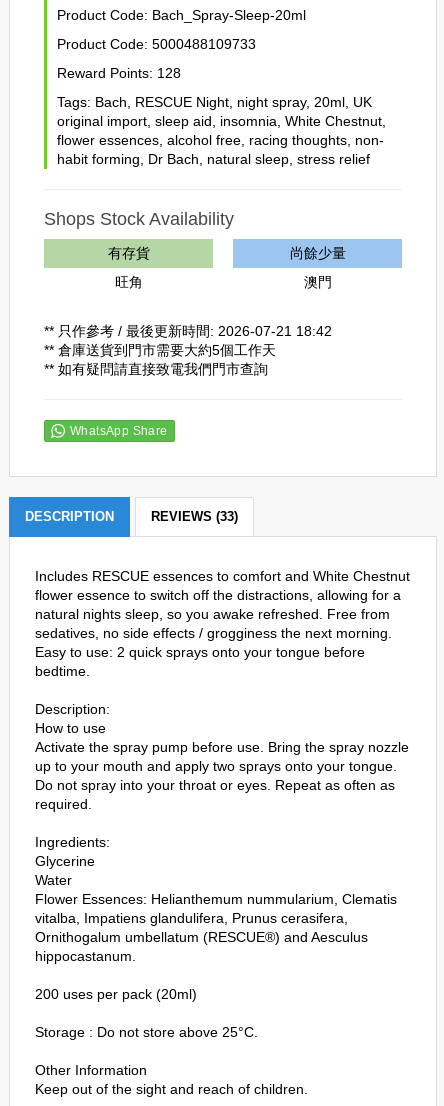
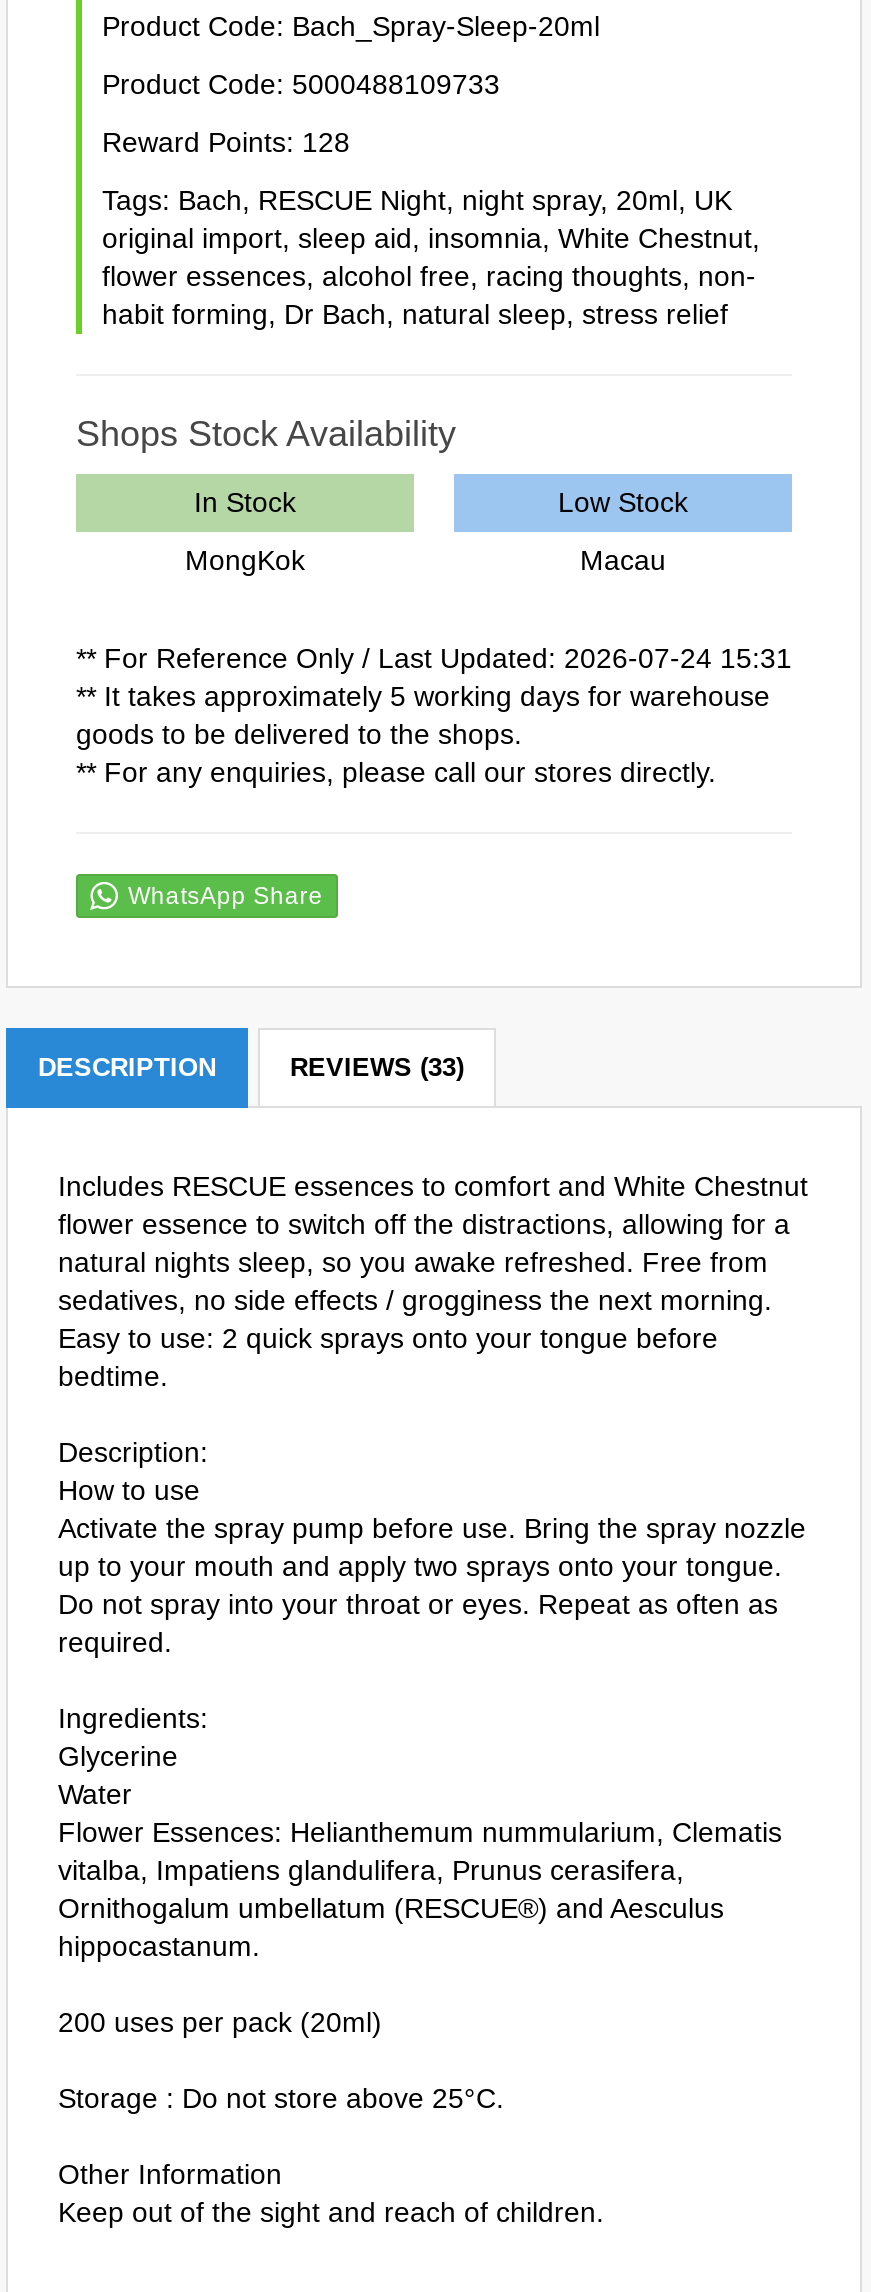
[107,245,149,261] 有存貨 -> [194,486,296,518] In Stock
[289,245,345,261] 尚餘少量 -> [558,486,688,518] Low Stock
[114,274,142,290] 旺角 -> [185,544,305,576] MongKok
[303,274,331,290] 澳門 -> [580,544,666,576] Macau
[44,323,332,377] ** 只作參考 / 最後更新時間: 2026-07-21 18:42 | ** 倉庫送貨到門市需要大約5個工作天 | ** 如有疑問請直接致電我們門市查詢 -> [76,642,792,788] ** For Reference Only / Last Updated: 2026-07-24 15:31 | ** It takes approximately 5 working days for warehouse | goods to be delivered to the shops. | ** For any enquiries, please call our stores directly.

